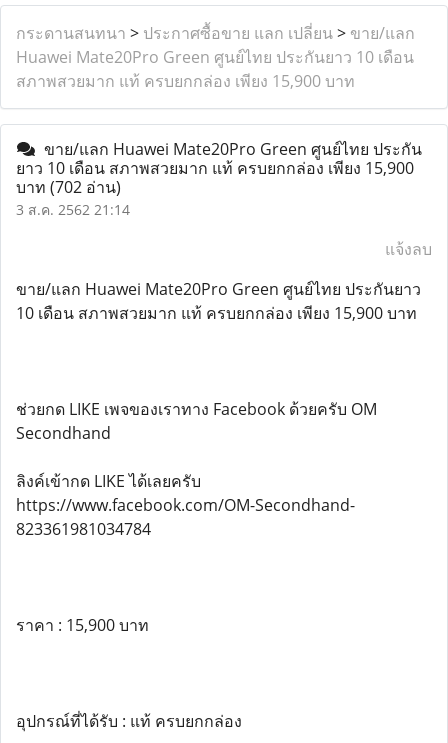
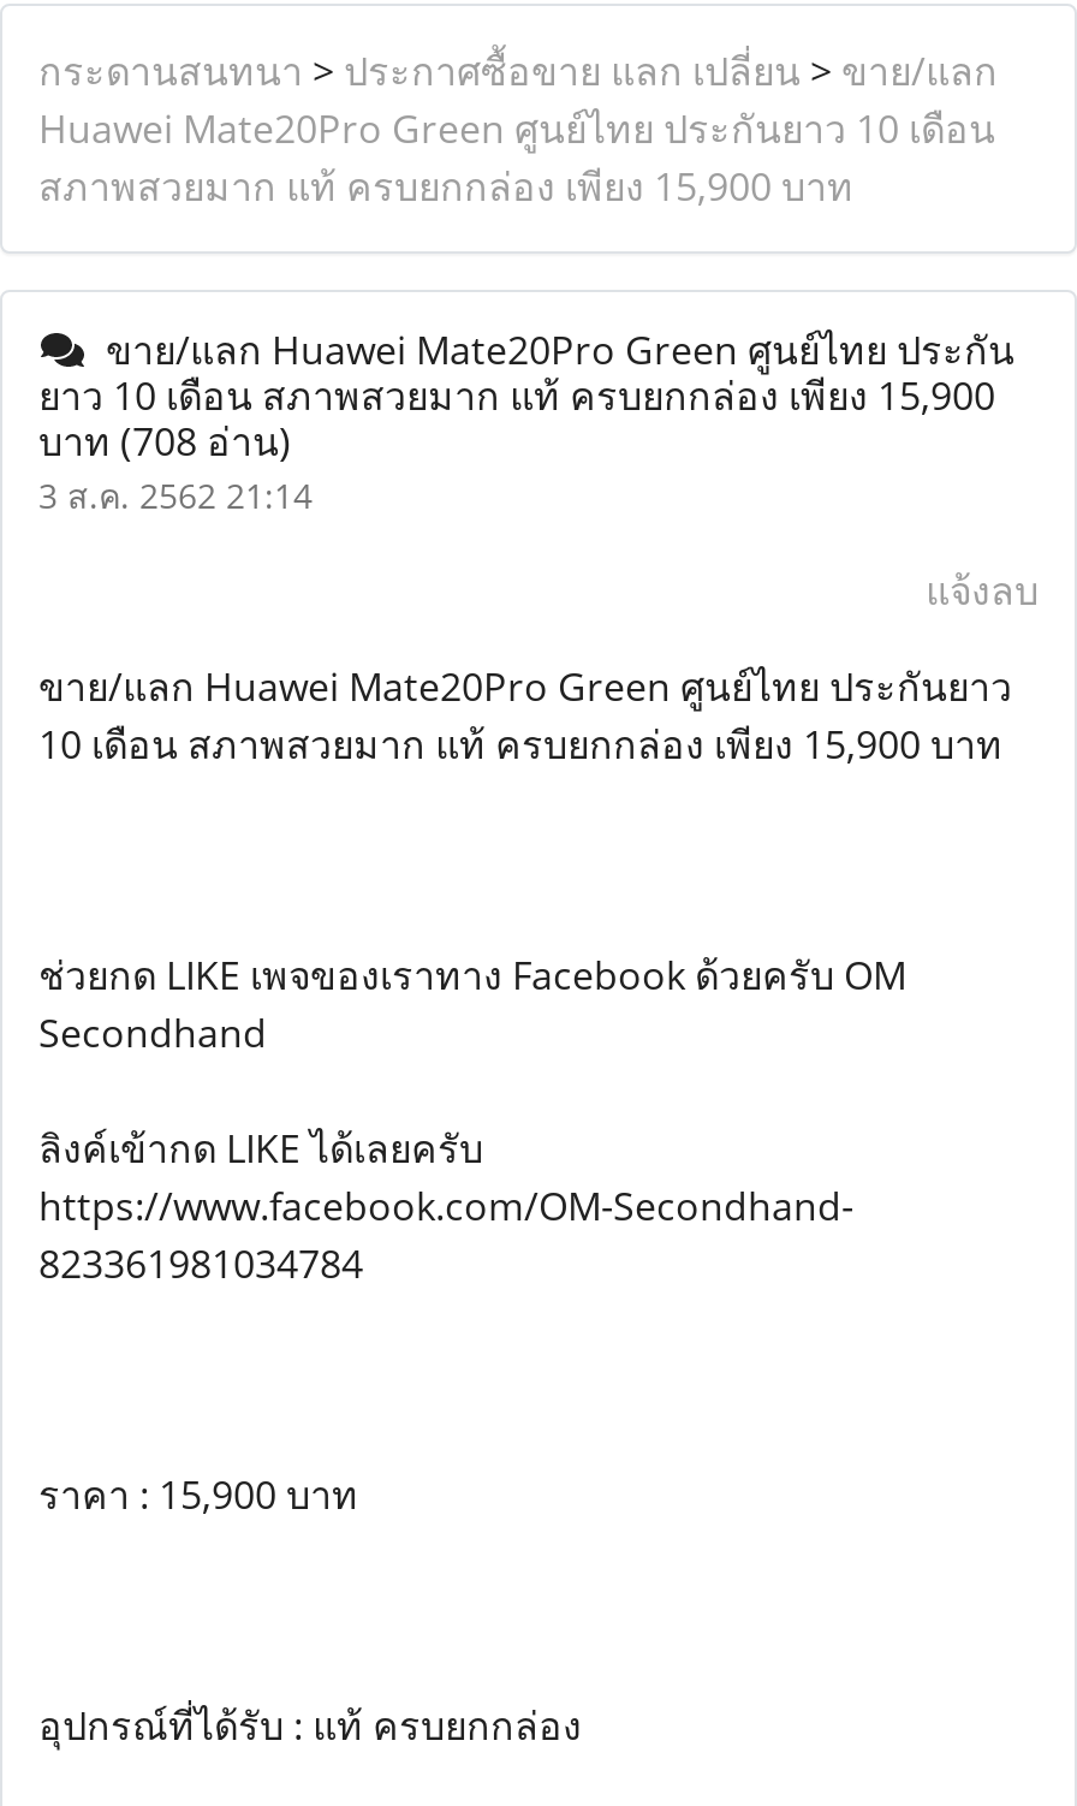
[16,176,121,198] บาท(702 อ่าน) -> [38,415,291,468] บาท(708 อ่าน)

